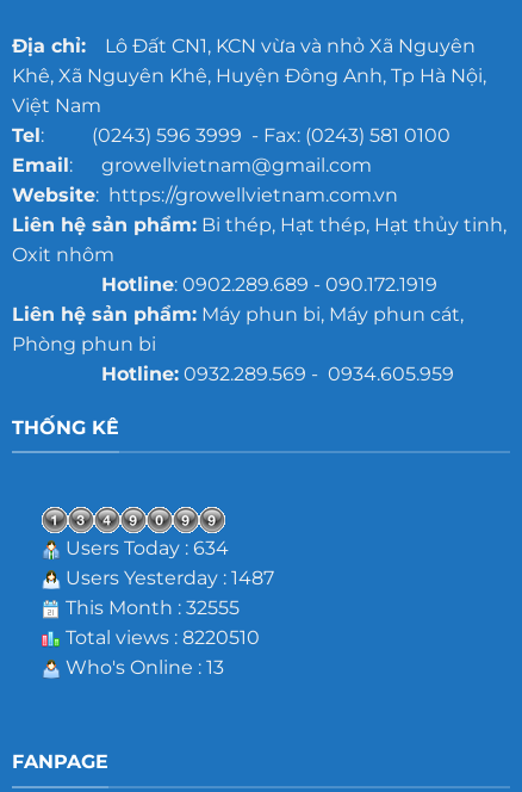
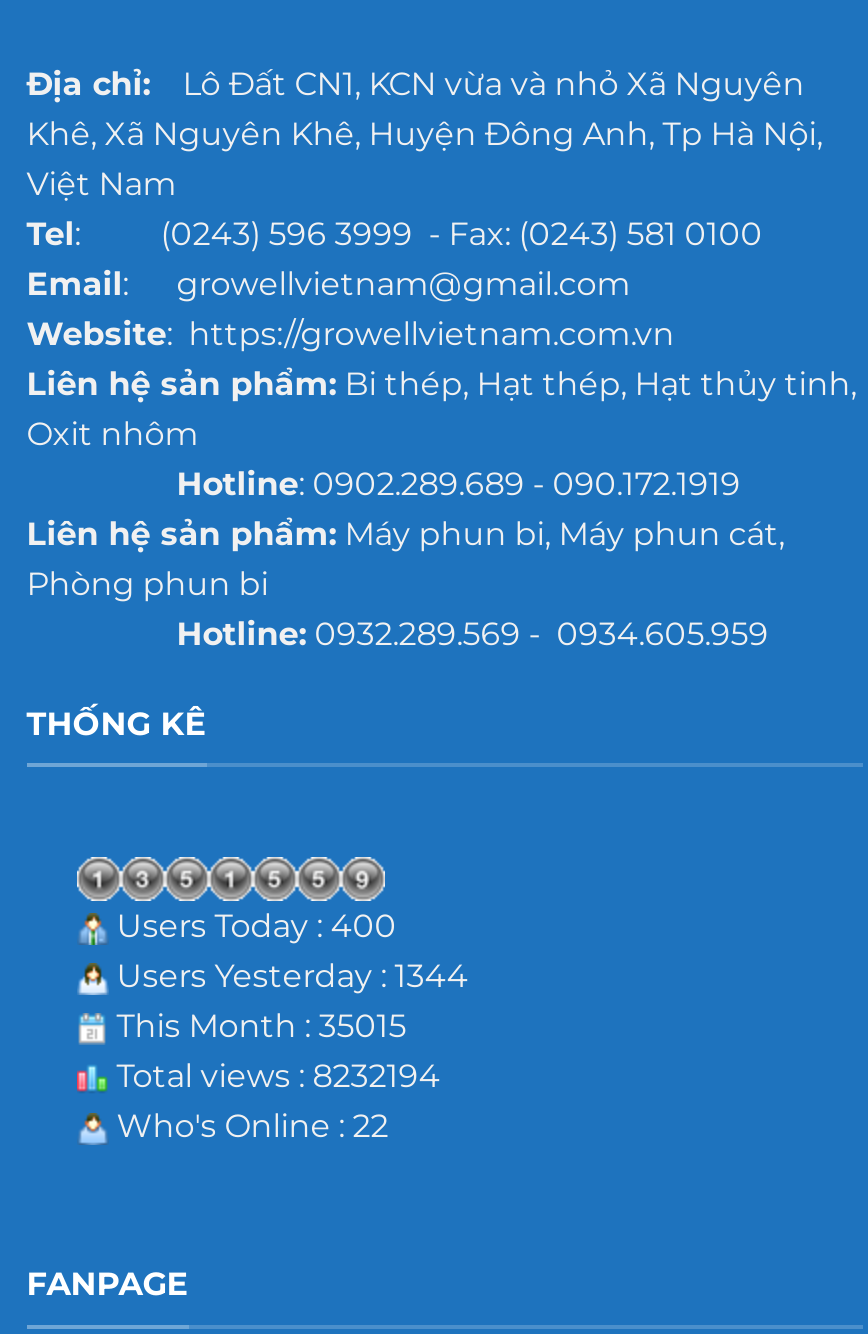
[61,537,229,560] Users Today : 634 -> [109,908,397,946] Users Today : 400
[61,567,274,590] Users Yesterday : 1487 -> [109,958,469,996] Users Yesterday : 1344
[61,597,239,620] This Month : 32555 -> [109,1008,407,1046] This Month : 35015
[61,627,260,649] Total views : 8220510 -> [109,1058,441,1096] Total views : 8232194
[61,657,224,679] Who's Online : 13 -> [109,1108,389,1146] Who's Online : 22

